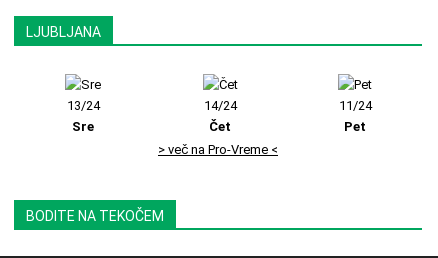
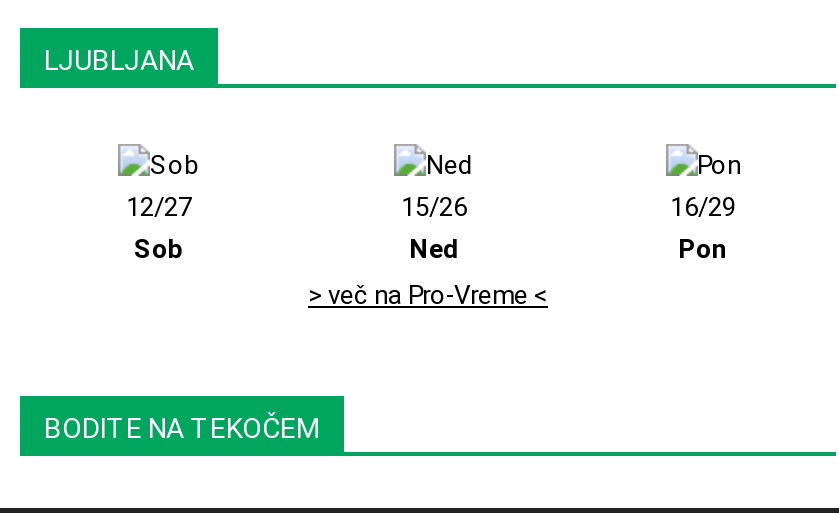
[66,98,99,134] 13/24 | Sre -> [126,193,192,265] 12/27 | Sob
[203,98,236,134] 14/24 | Čet -> [401,193,467,265] 15/26 | Ned
[338,98,371,134] 11/24 | Pet -> [670,193,736,265] 16/29 | Pon

